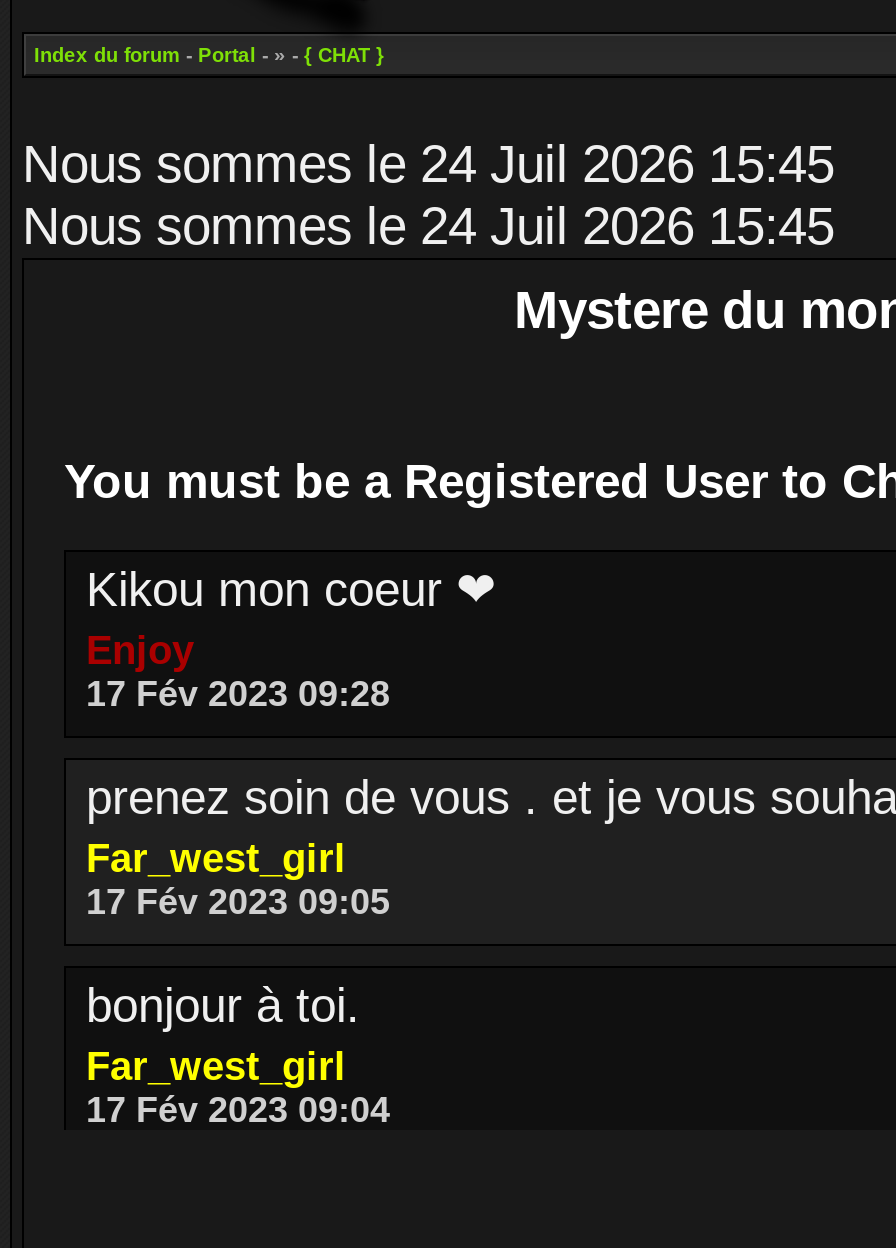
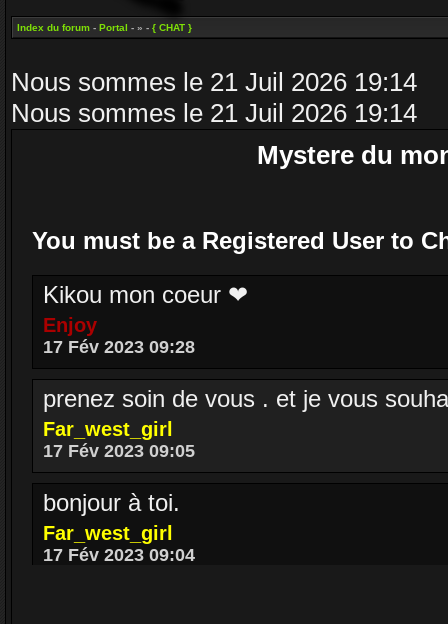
[22,134,834,194] Nous sommes le 24 Juil 2026 15:45 -> [11,67,417,97] Nous sommes le 21 Juil 2026 19:14
[22,196,834,256] Nous sommes le 24 Juil 2026 15:45 -> [11,98,417,128] Nous sommes le 21 Juil 2026 19:14

